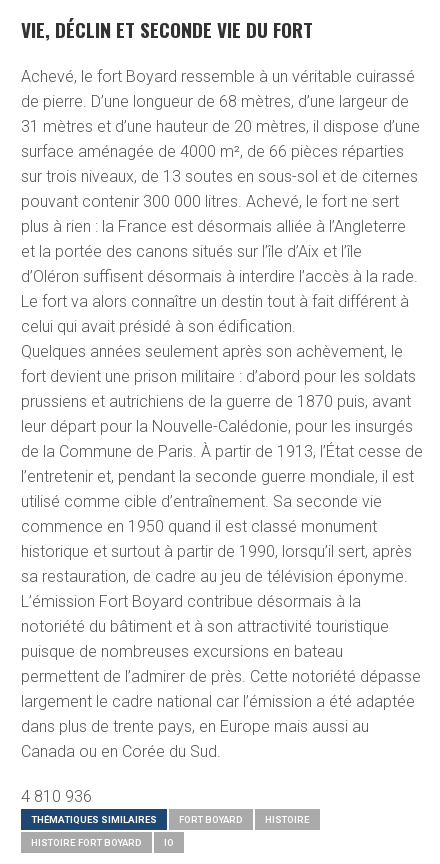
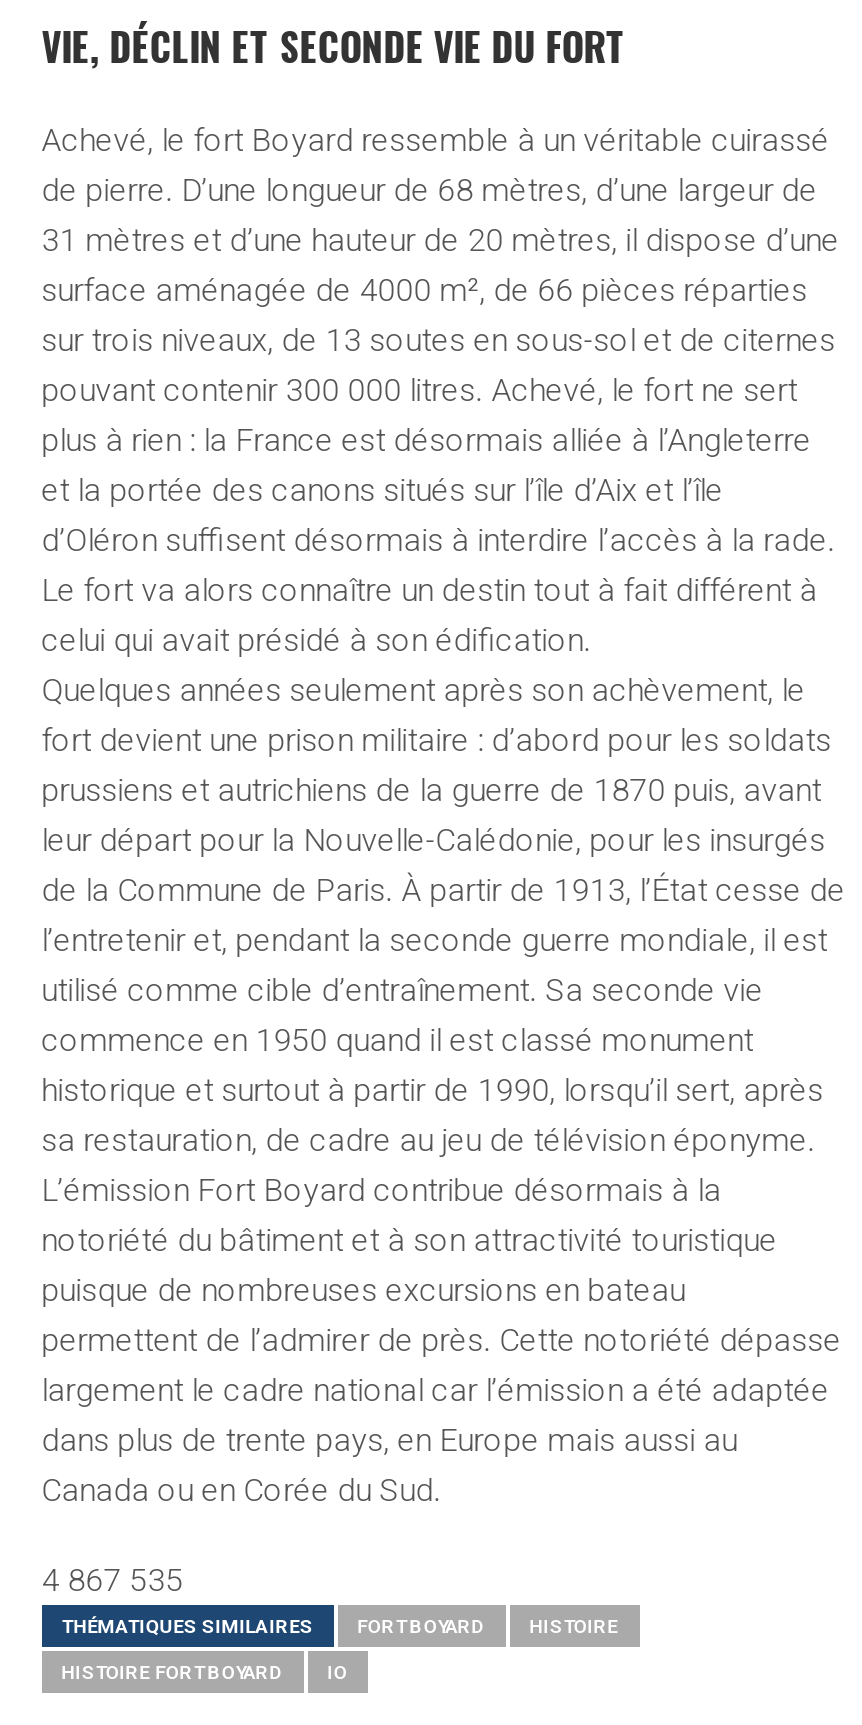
[21,787,92,806] 4 810 936 -> [42,1561,184,1599] 4 867 535

